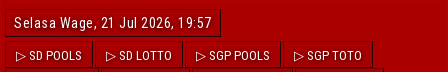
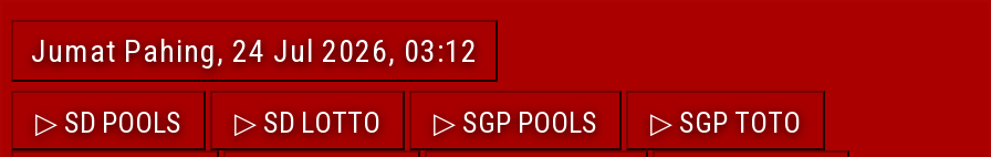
[14,15,211,31] Selasa Wage, 21 Jul 2026, 19:57 -> [31,33,478,69] Jumat Pahing, 24 Jul 2026, 03:12

